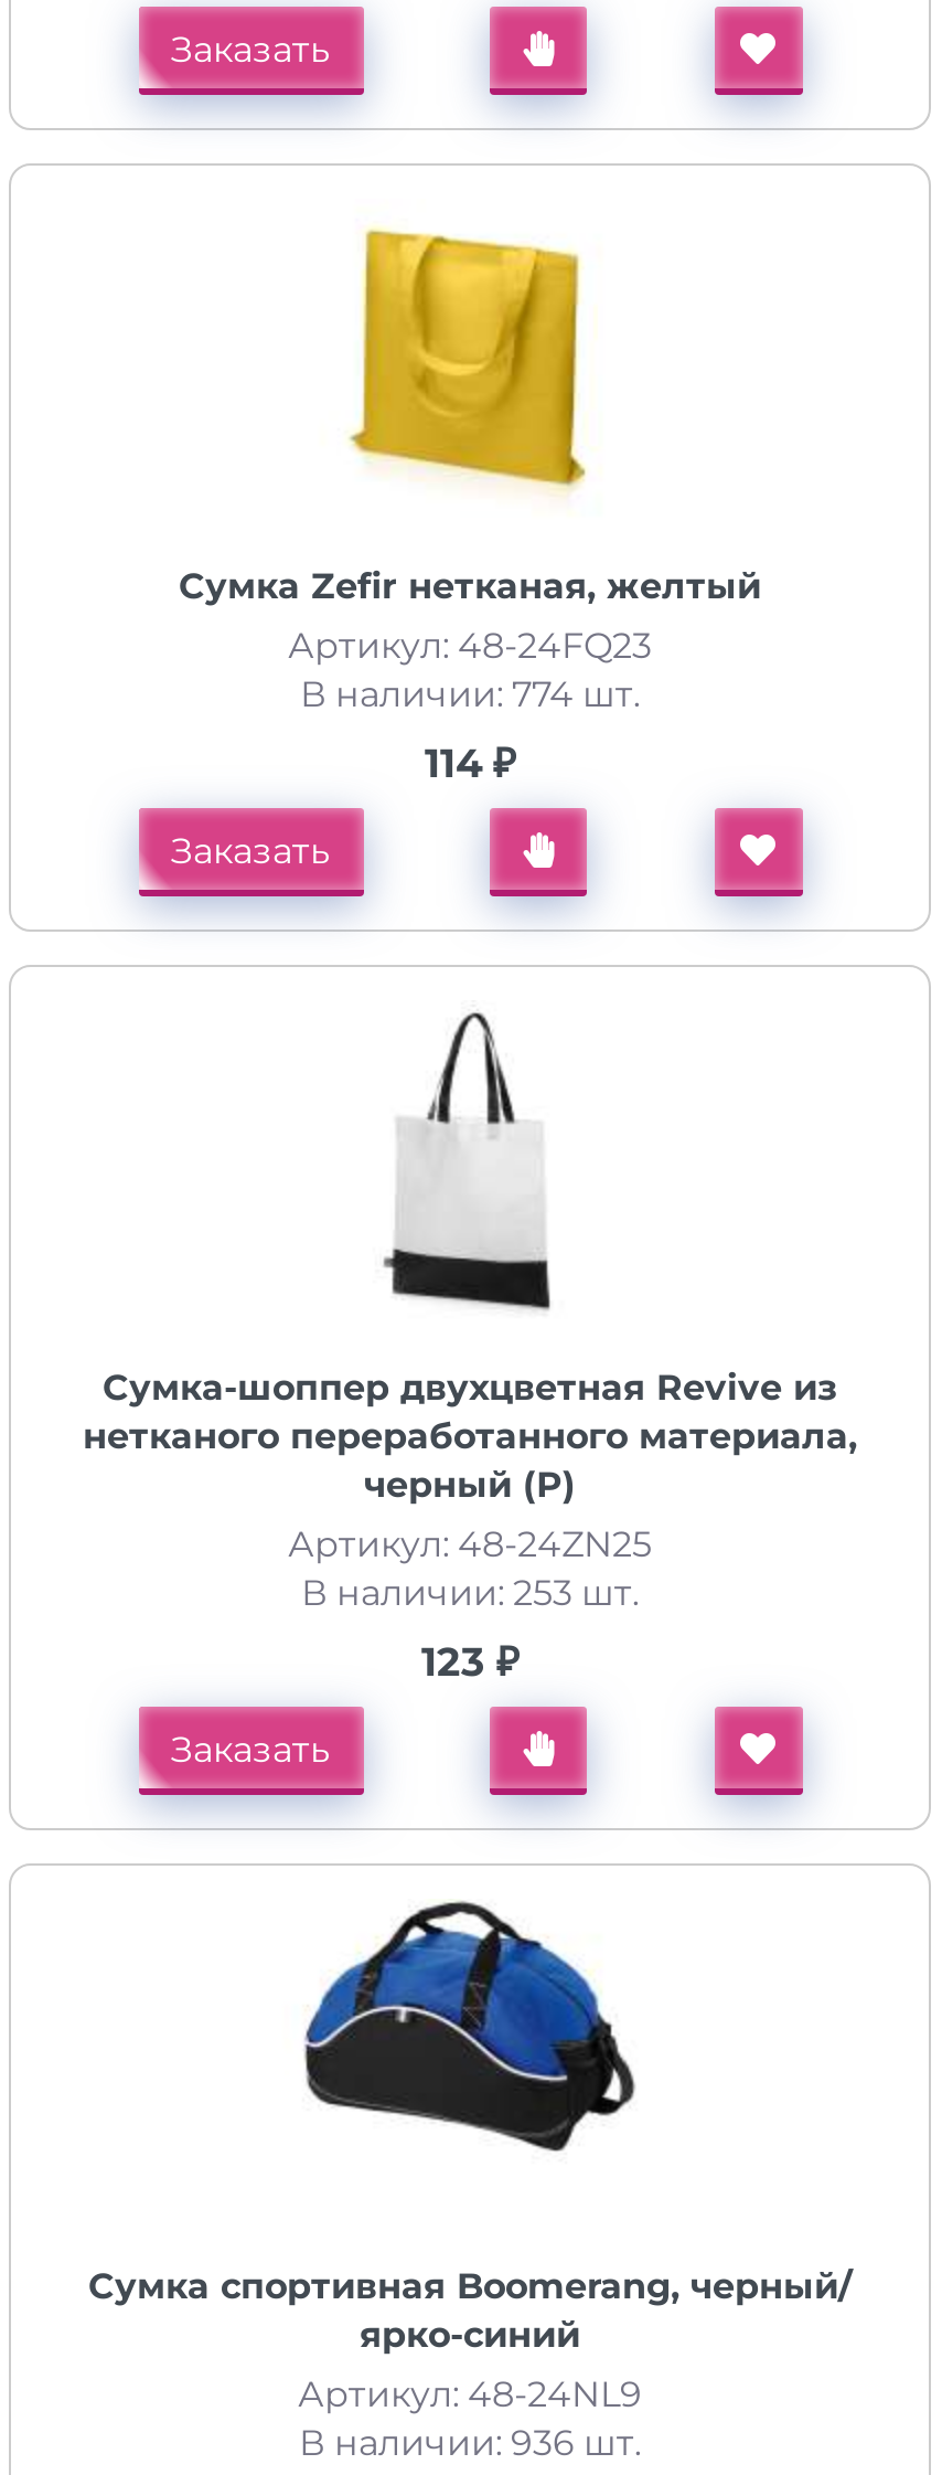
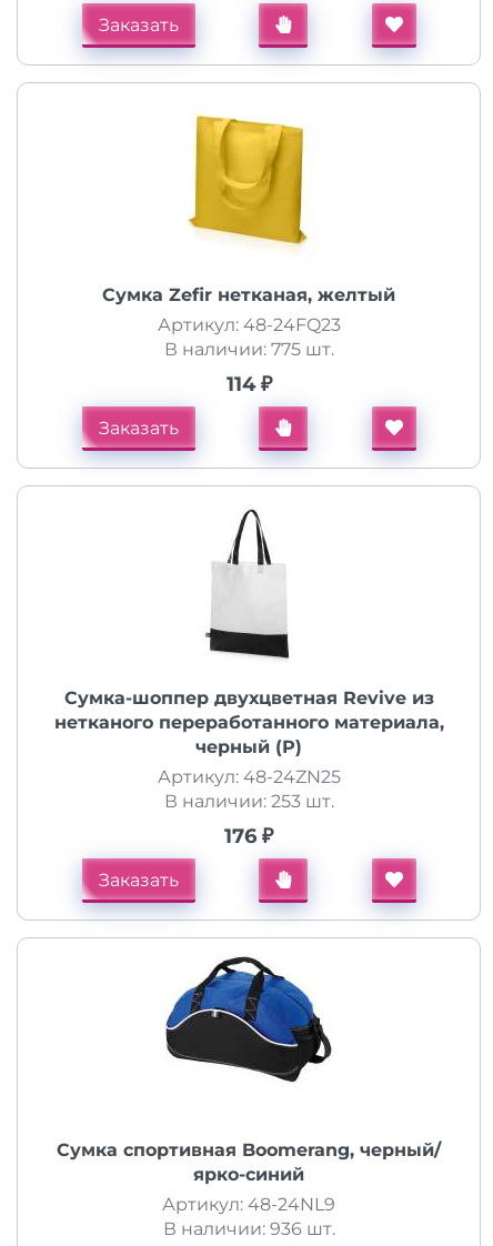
[300,673,640,715] В наличии: 774 шт. -> [164,339,334,360] В наличии: 775 шт.
[421,1638,518,1687] 123 ₽ -> [224,824,273,848] 176 ₽

